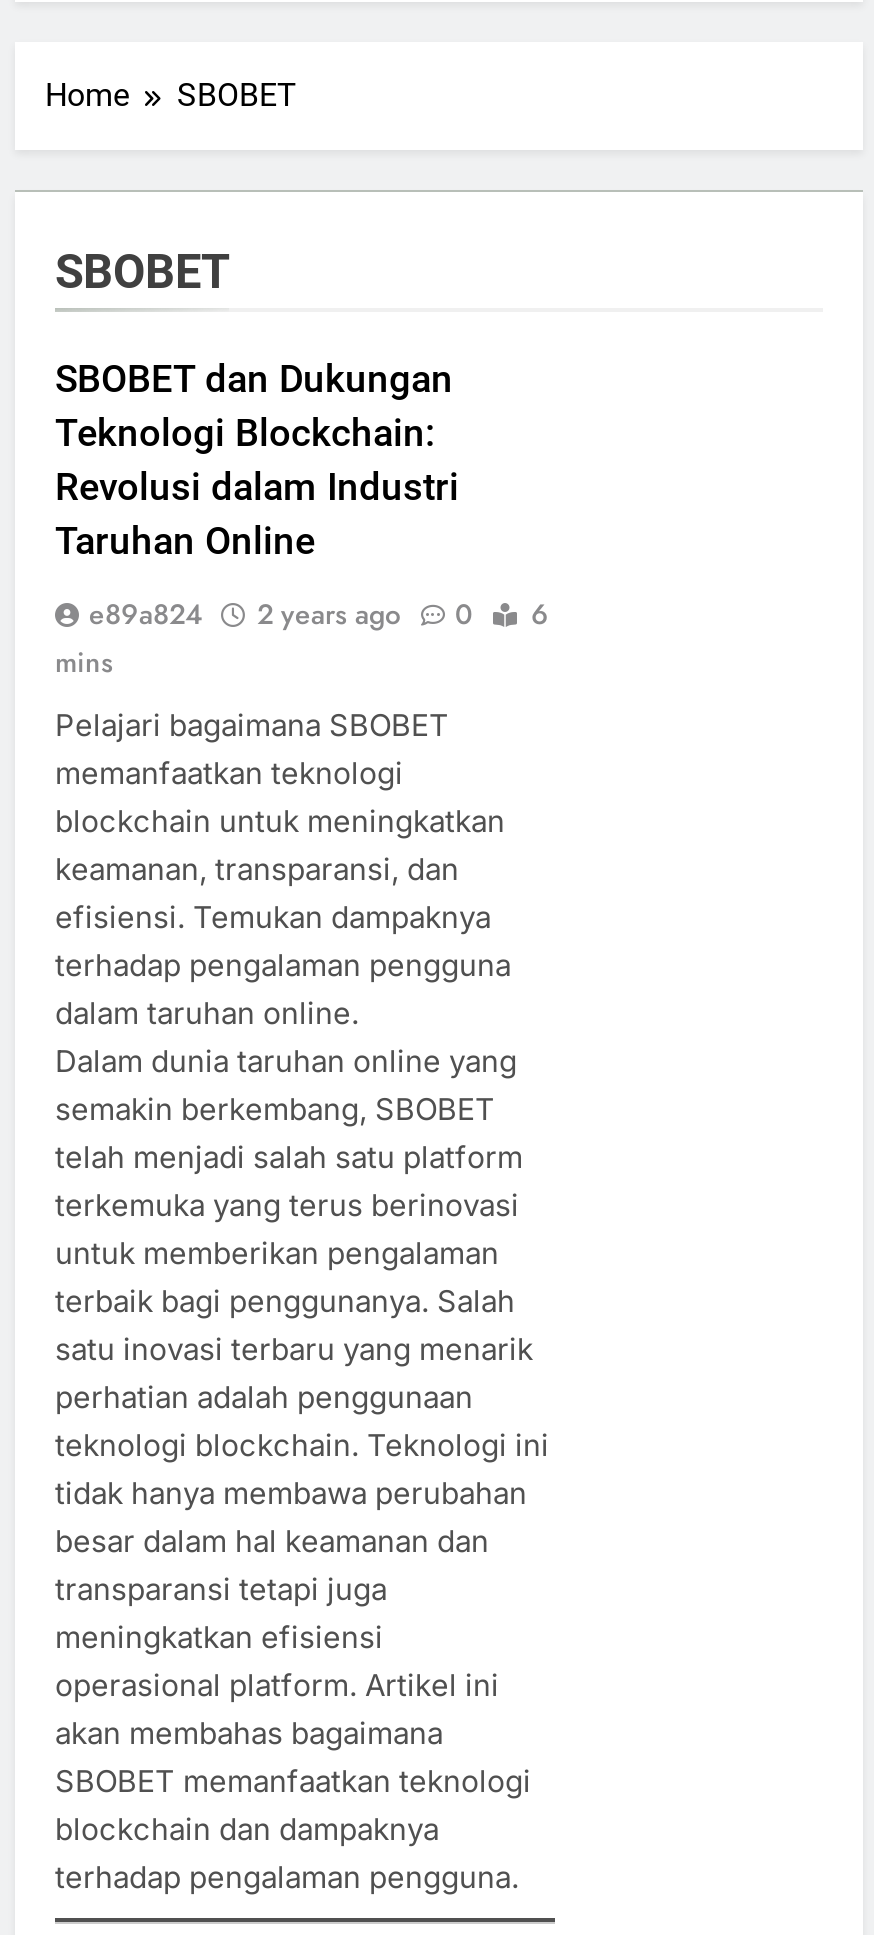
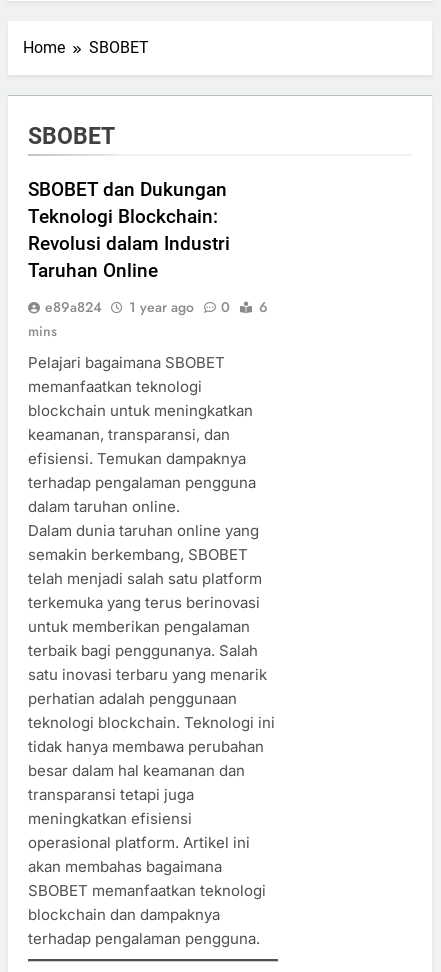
[89,594,549,634] e89a824 2 years ago 0 6 -> [45,297,268,317] e89a824 1 year ago 0 6

